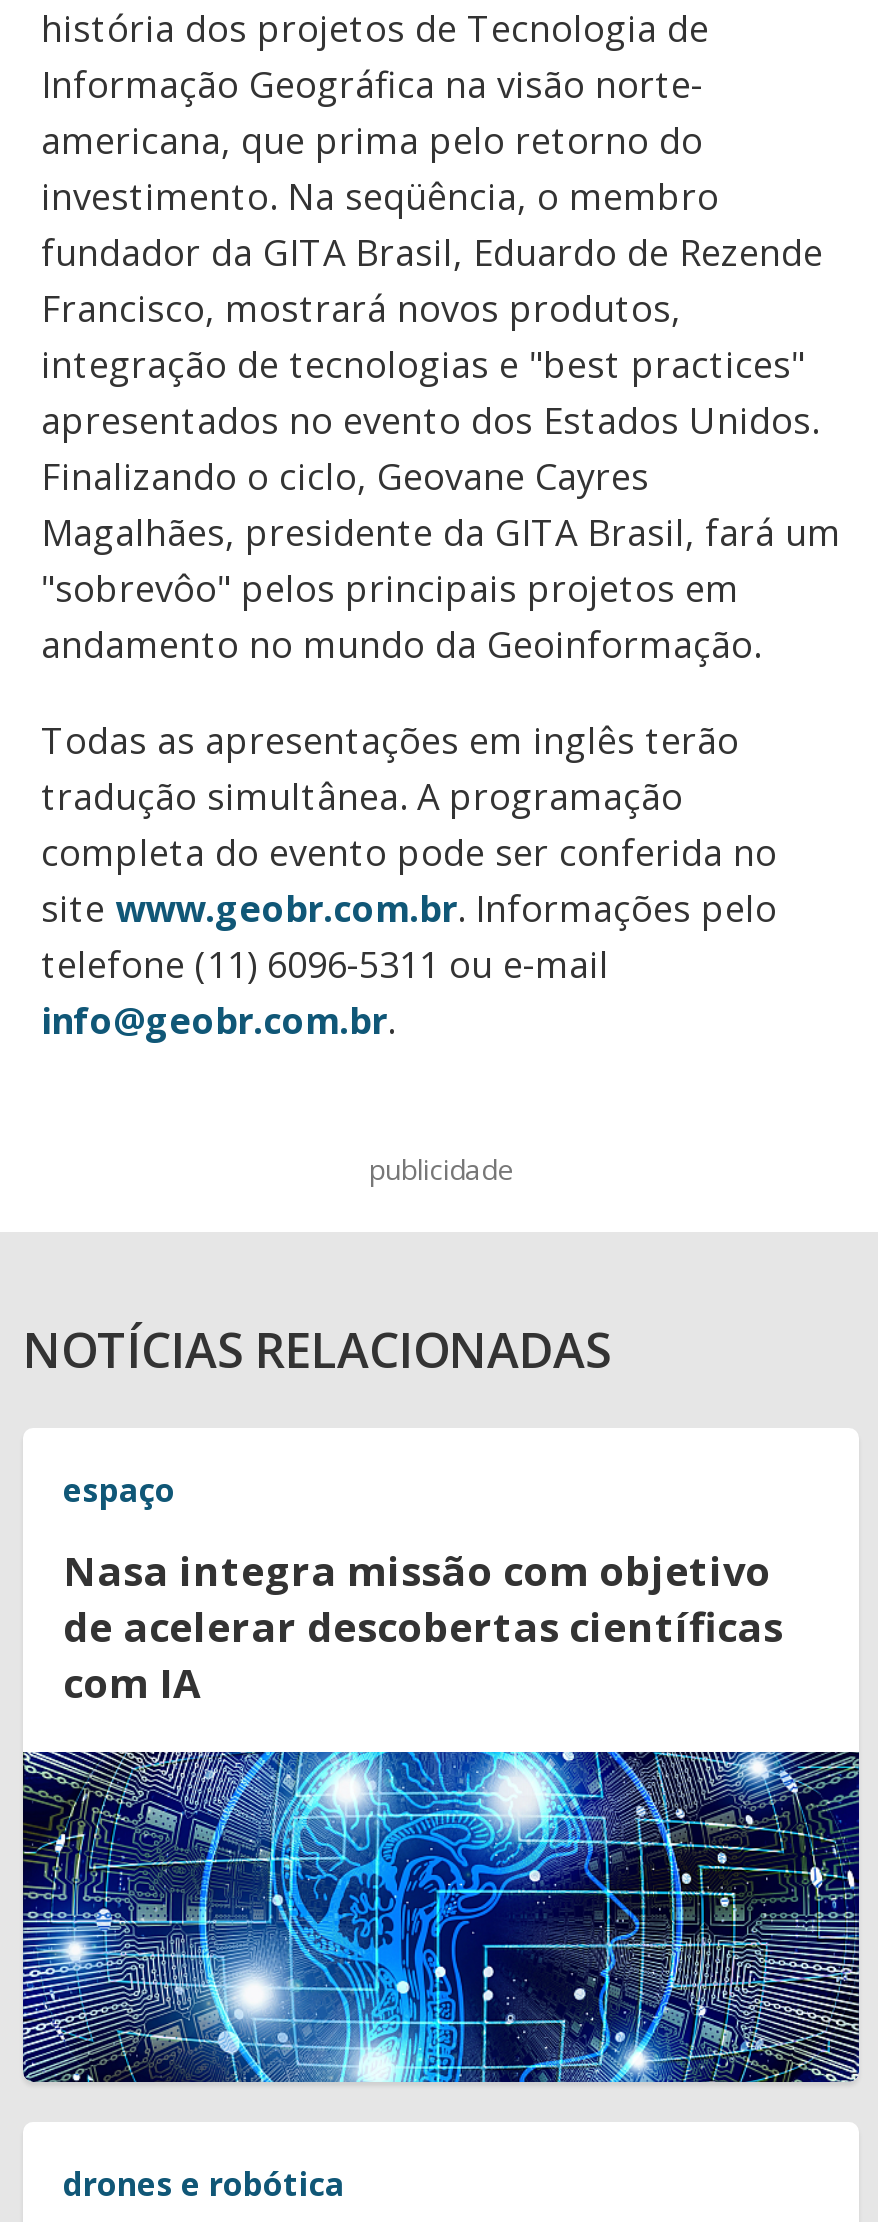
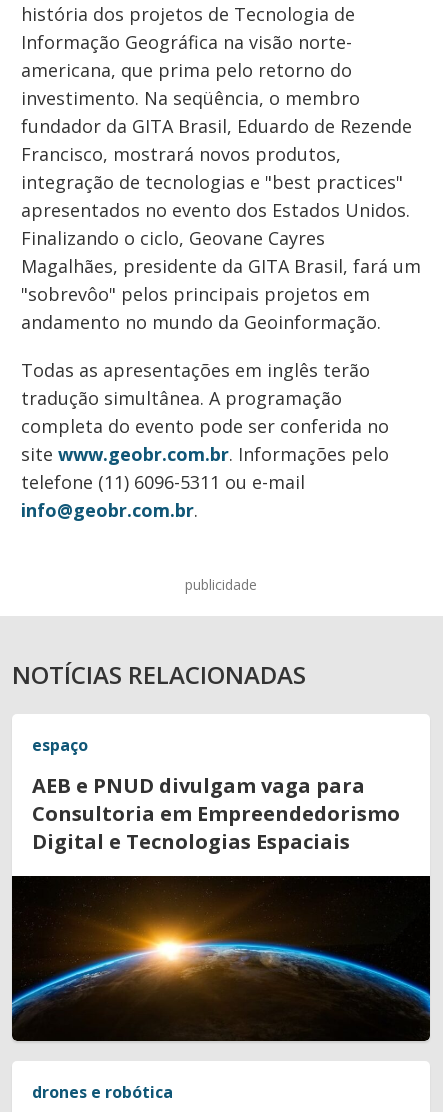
[63,1544,783,1710] Nasa integra missão com objetivo | de acelerar descobertas científicas | com IA -> [32,772,400,855] AEB e PNUD divulgam vaga para | Consultoria em Empreendedorismo | Digital e Tecnologias Espaciais
[21,1750,861,2084] [image] -> [11,875,431,1042] [image]

